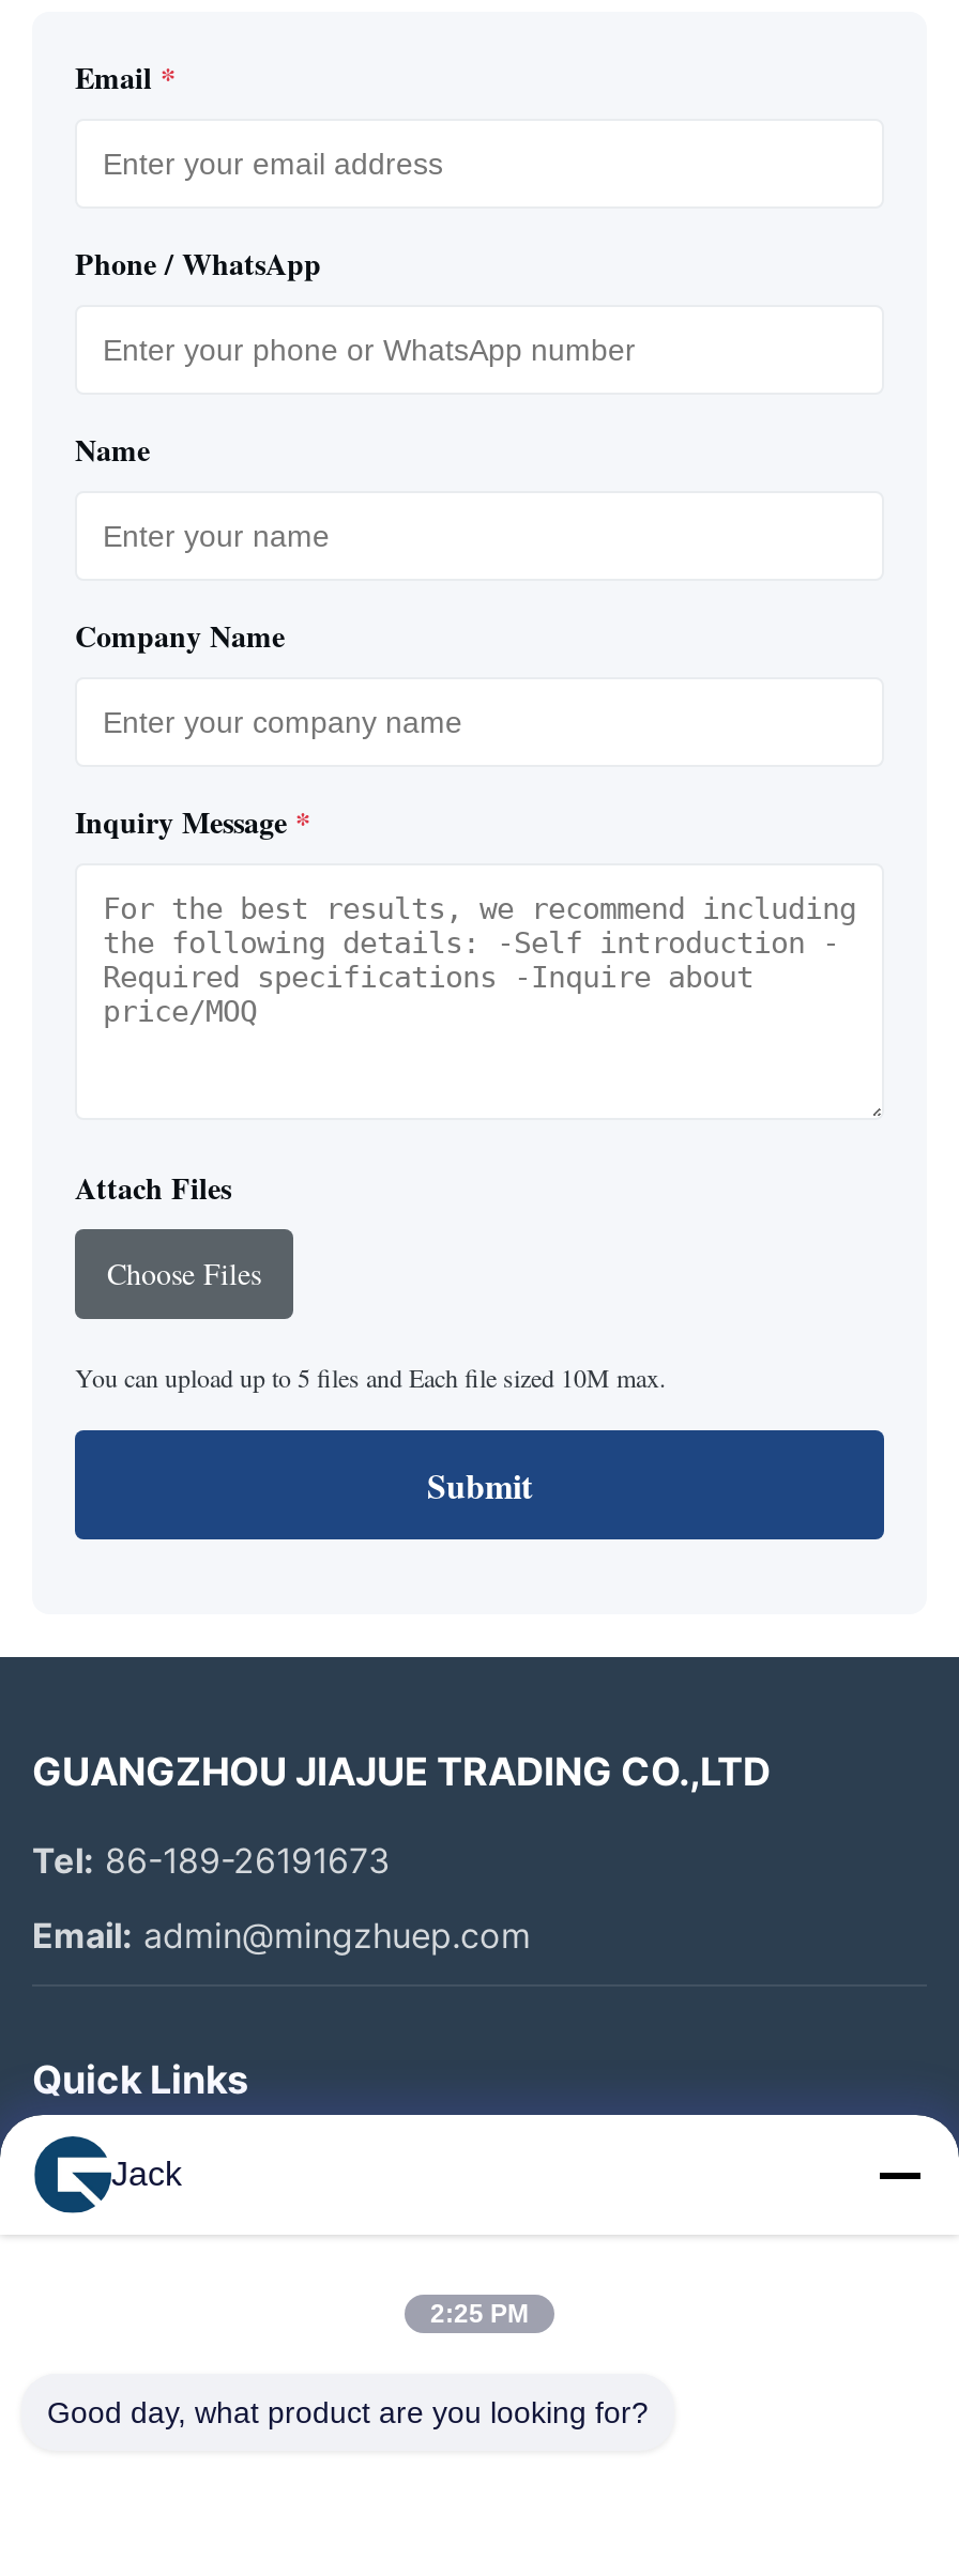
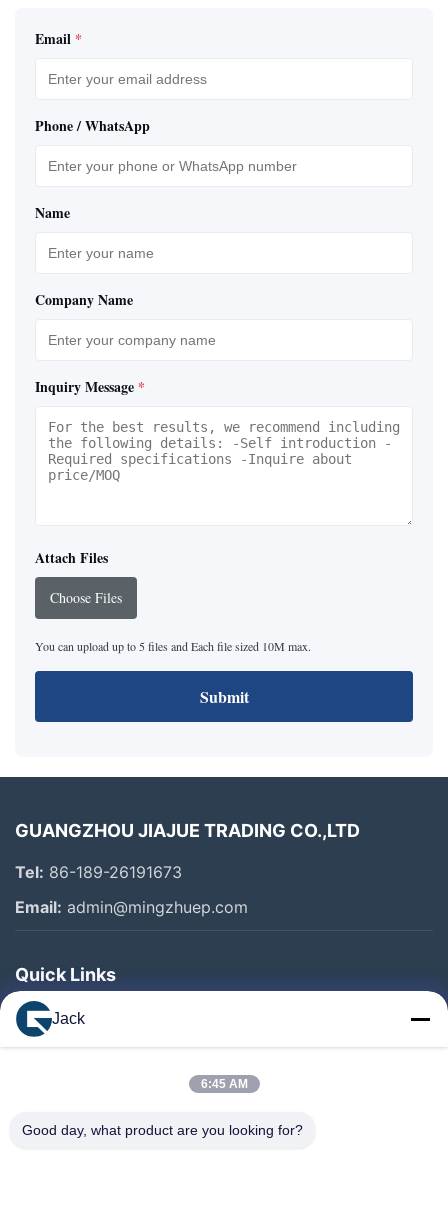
[430,2299,529,2329] 2:25 PM -> [200,1077,247,1091] 6:45 AM

